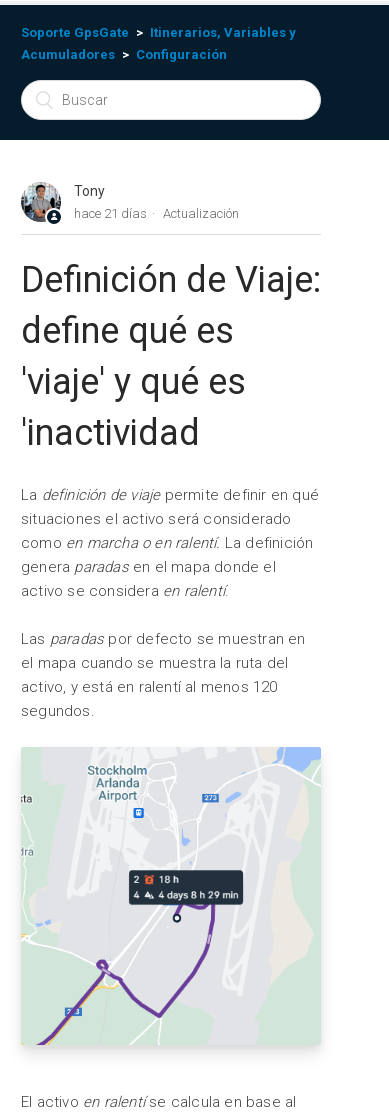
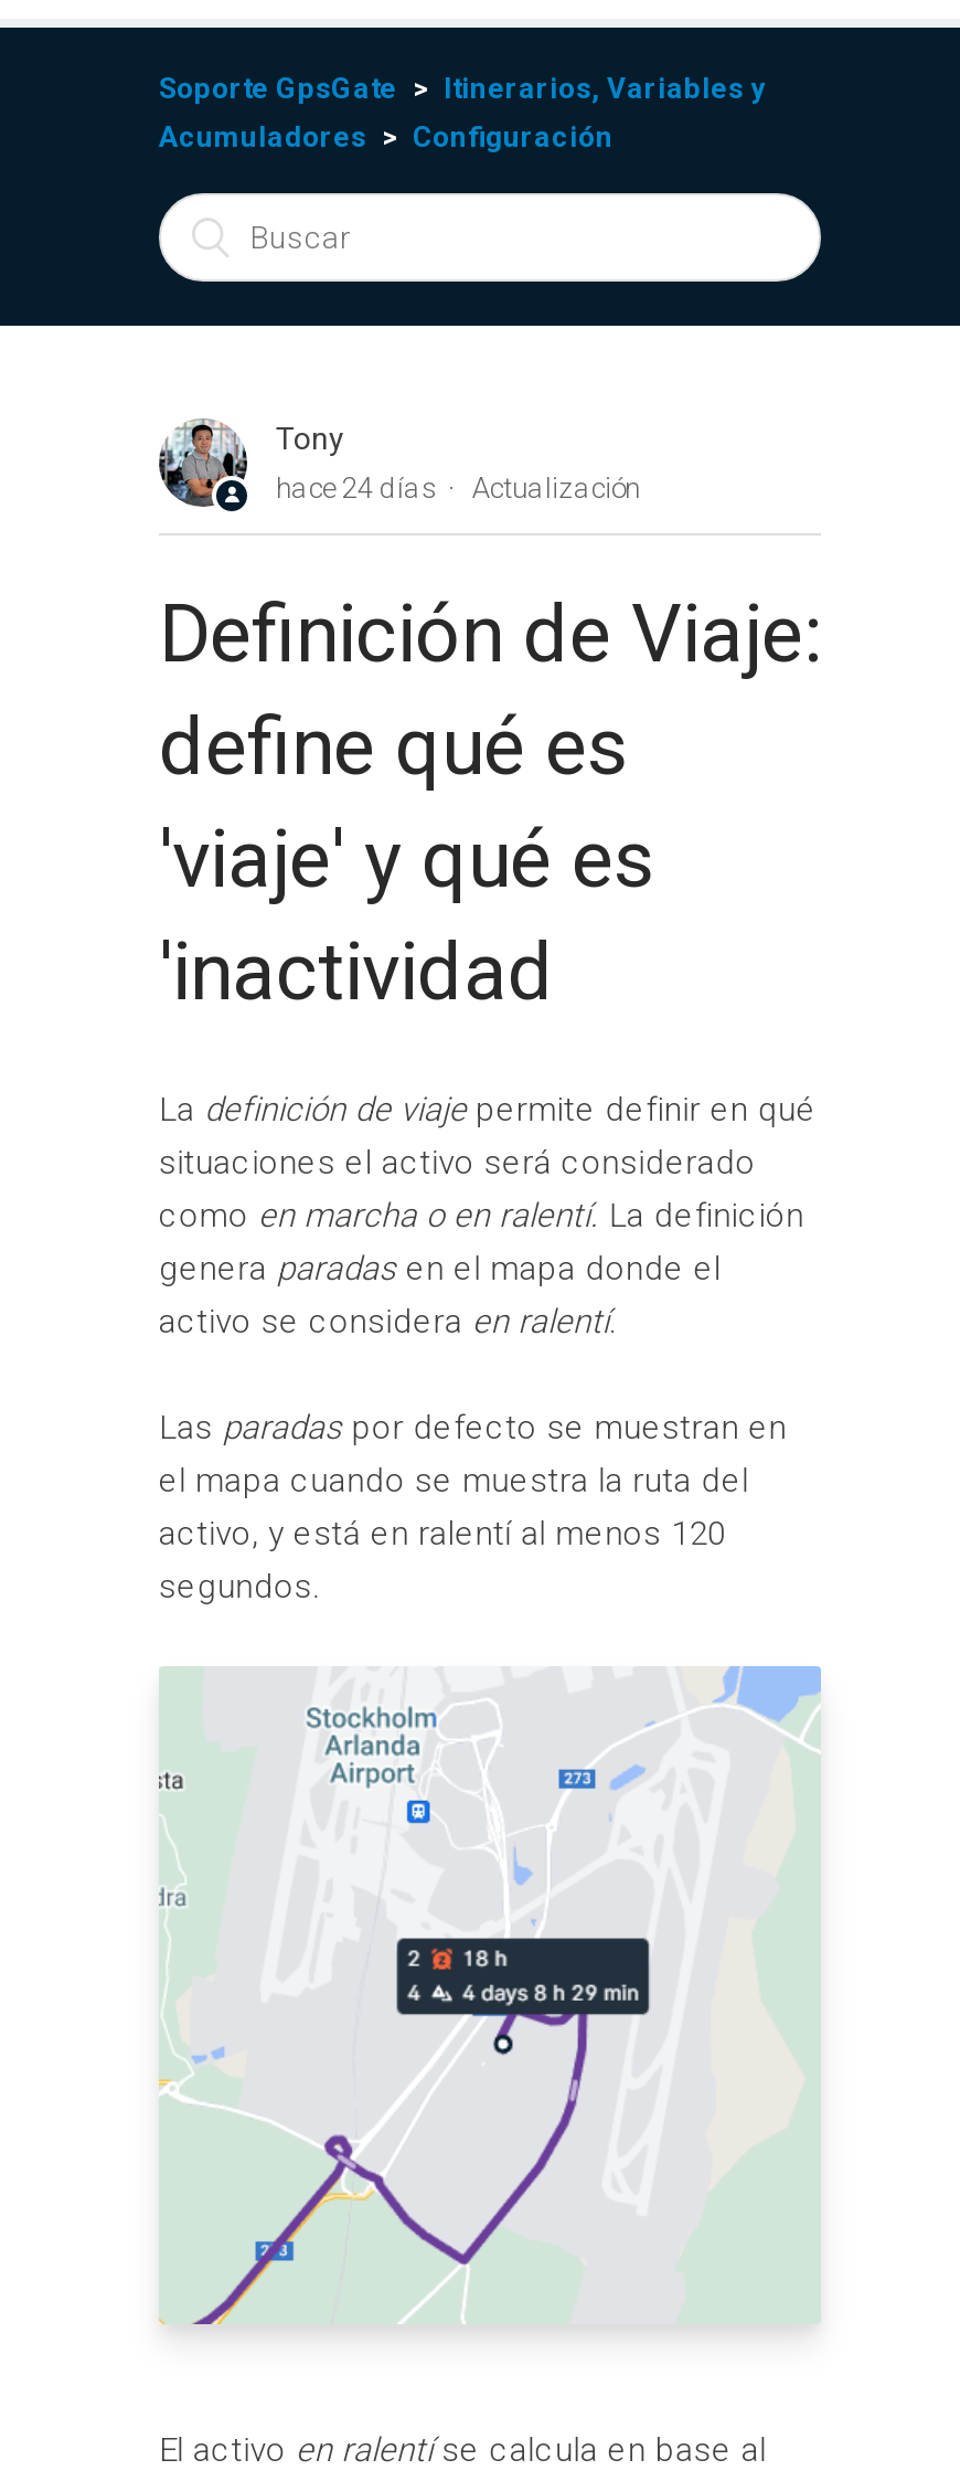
[74,206,239,221] hace 21 días Actualización -> [276,471,640,505] hace 24 días Actualización

